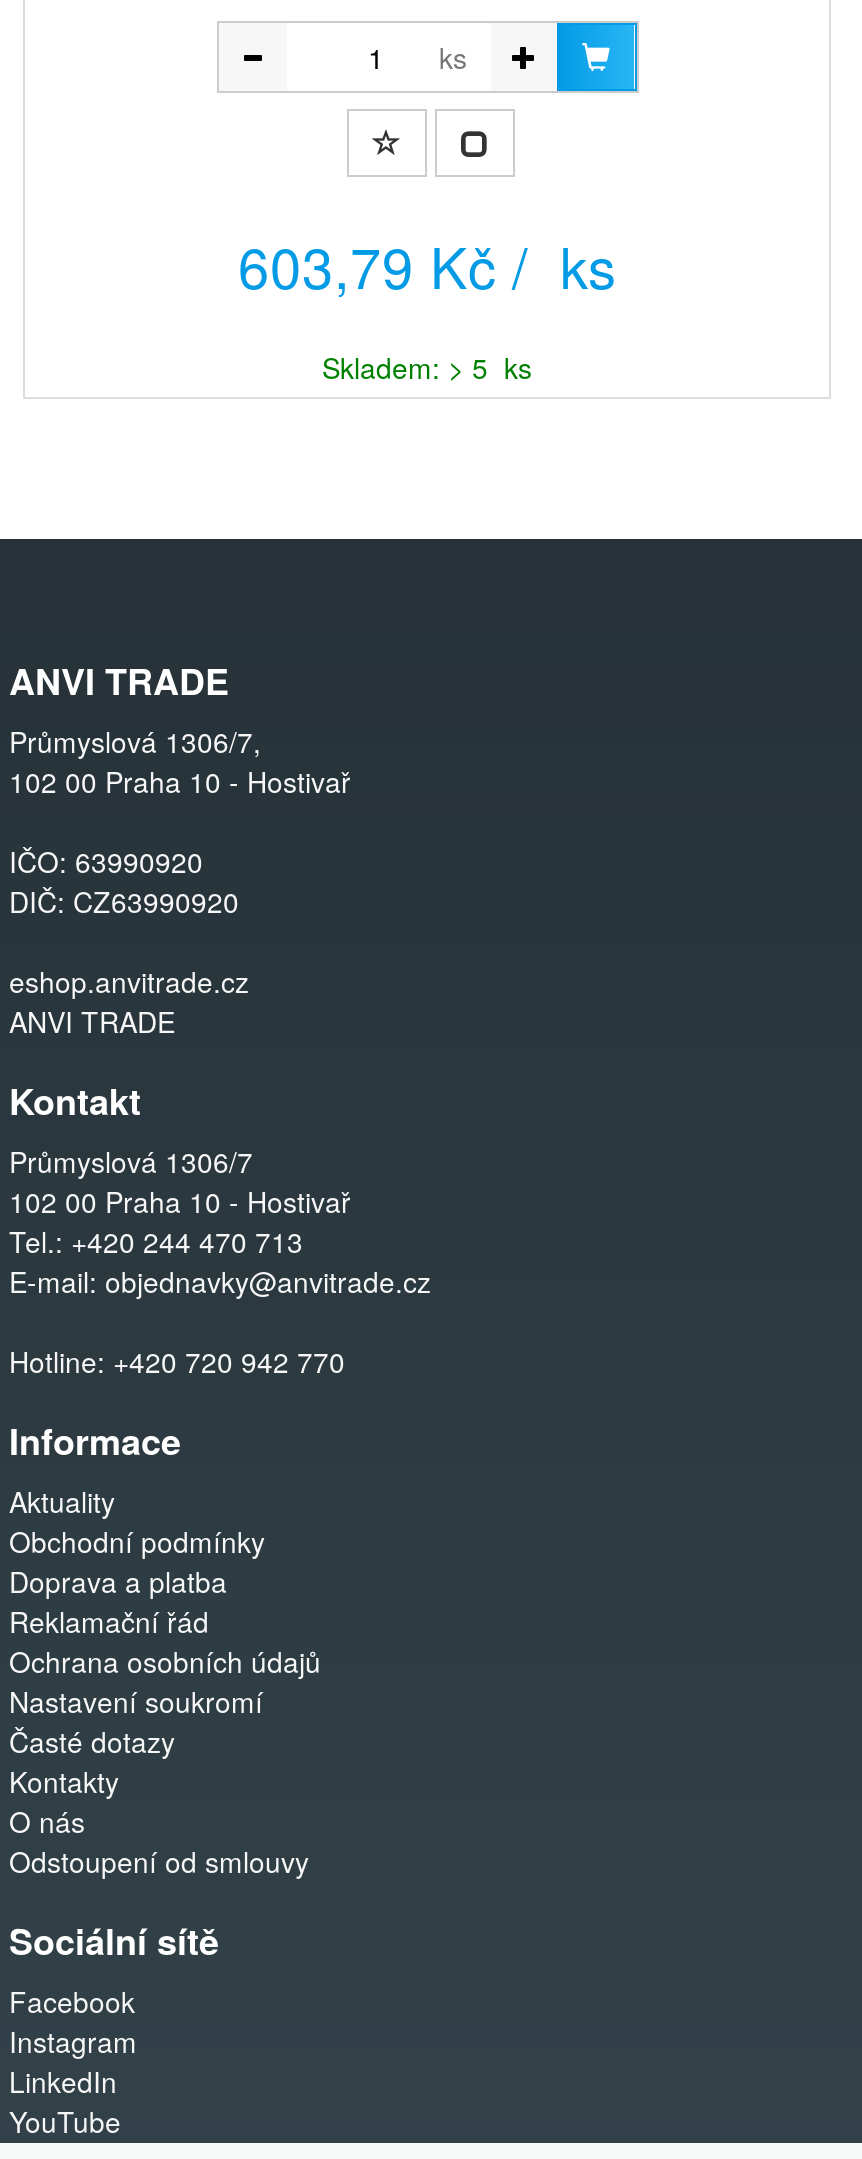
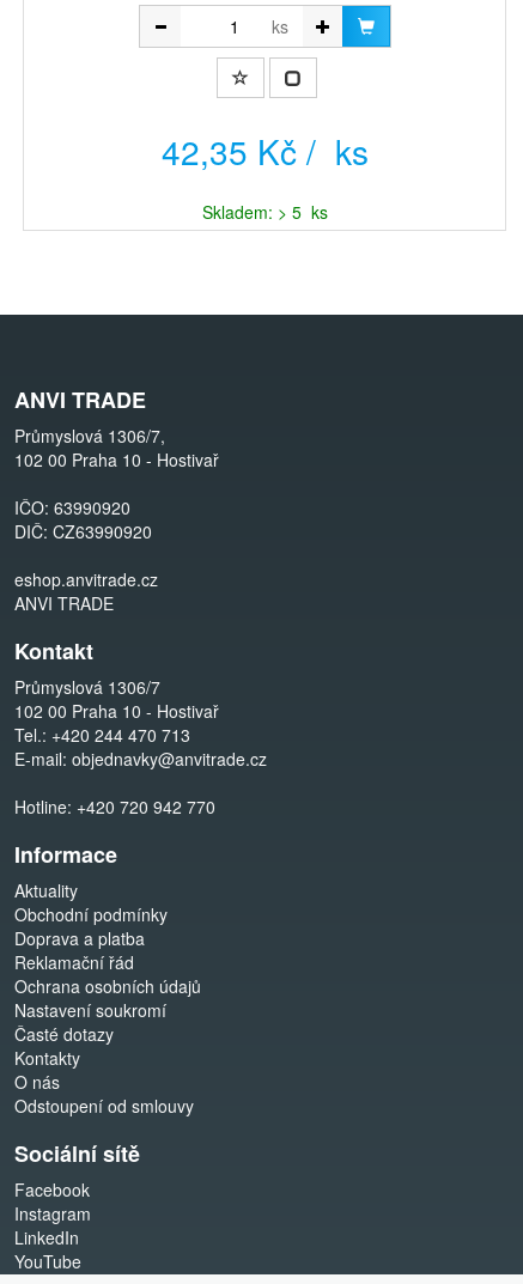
[238,224,616,304] 603,79 Kč / ks -> [161,126,368,174] 42,35 Kč / ks

